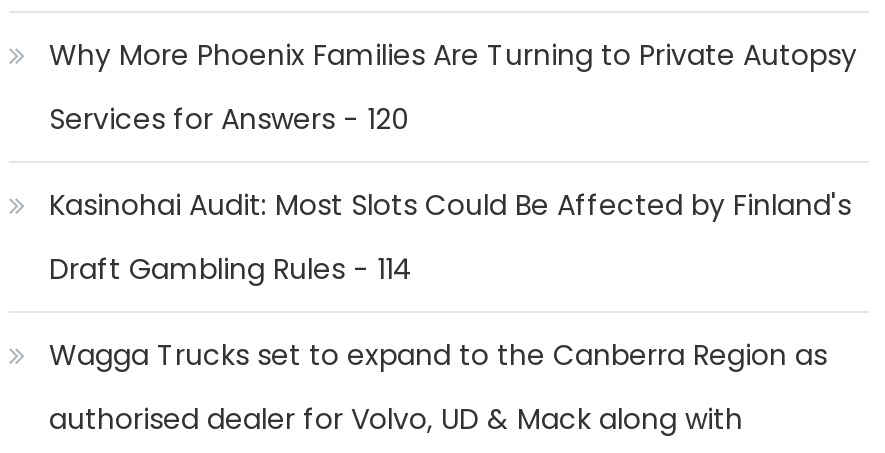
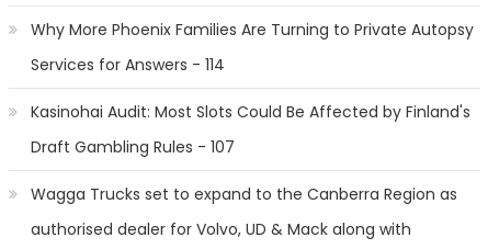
[49,99,409,139] Services for Answers - 120 -> [31,54,225,76] Services for Answers - 114
[49,249,413,289] Draft Gambling Rules - 114 -> [31,136,235,158] Draft Gambling Rules - 107

